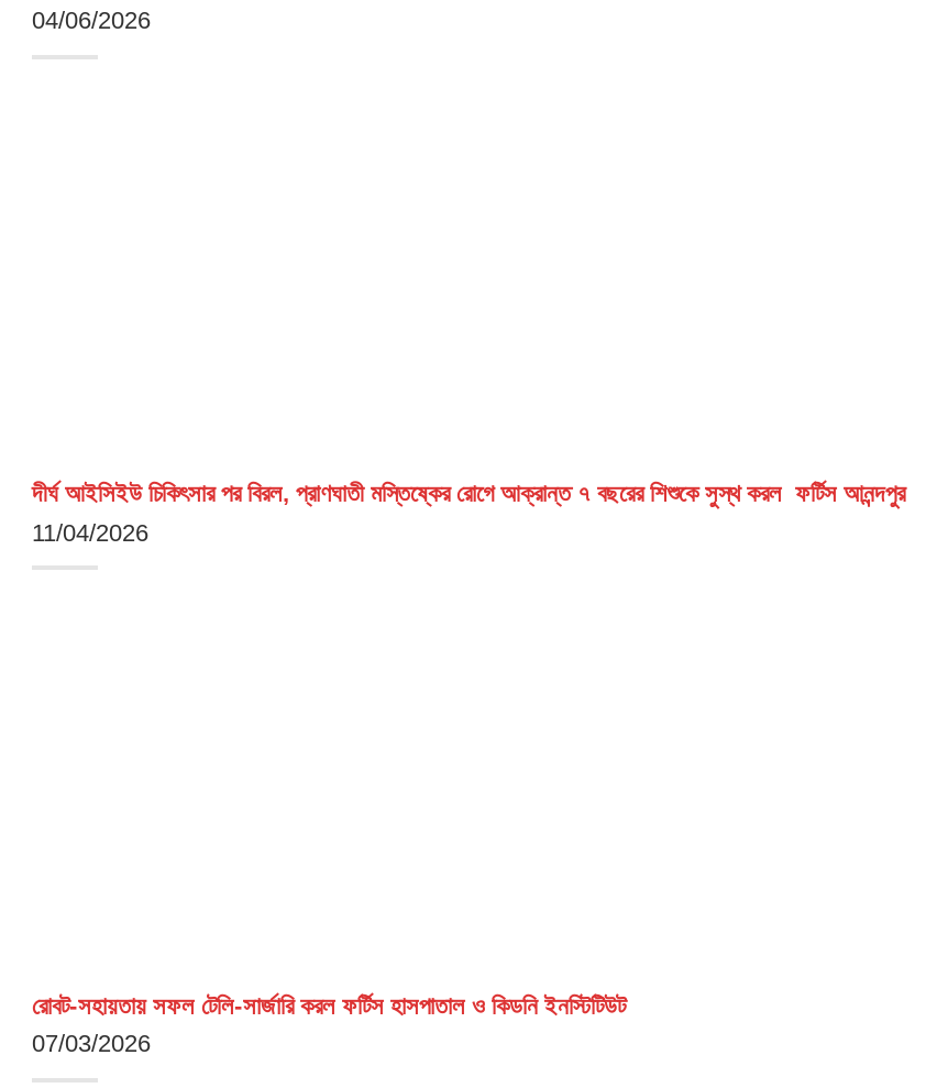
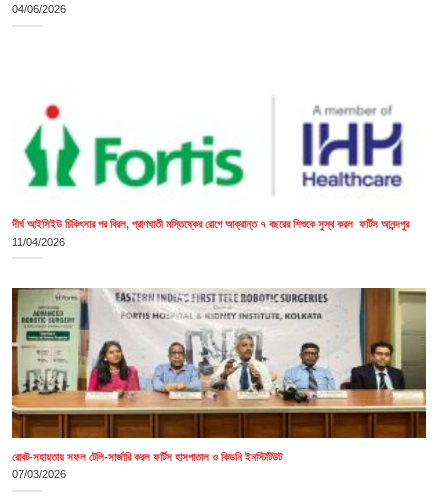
none -> [23,103,82,189] [image]
none -> [93,134,245,189] [image]
none -> [302,105,403,188] [image]
none -> [11,287,427,439] [image]

